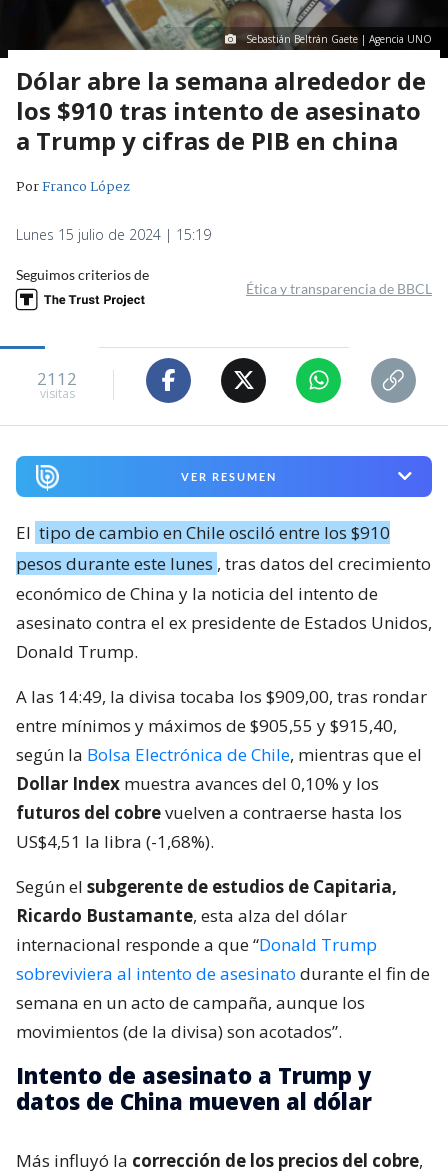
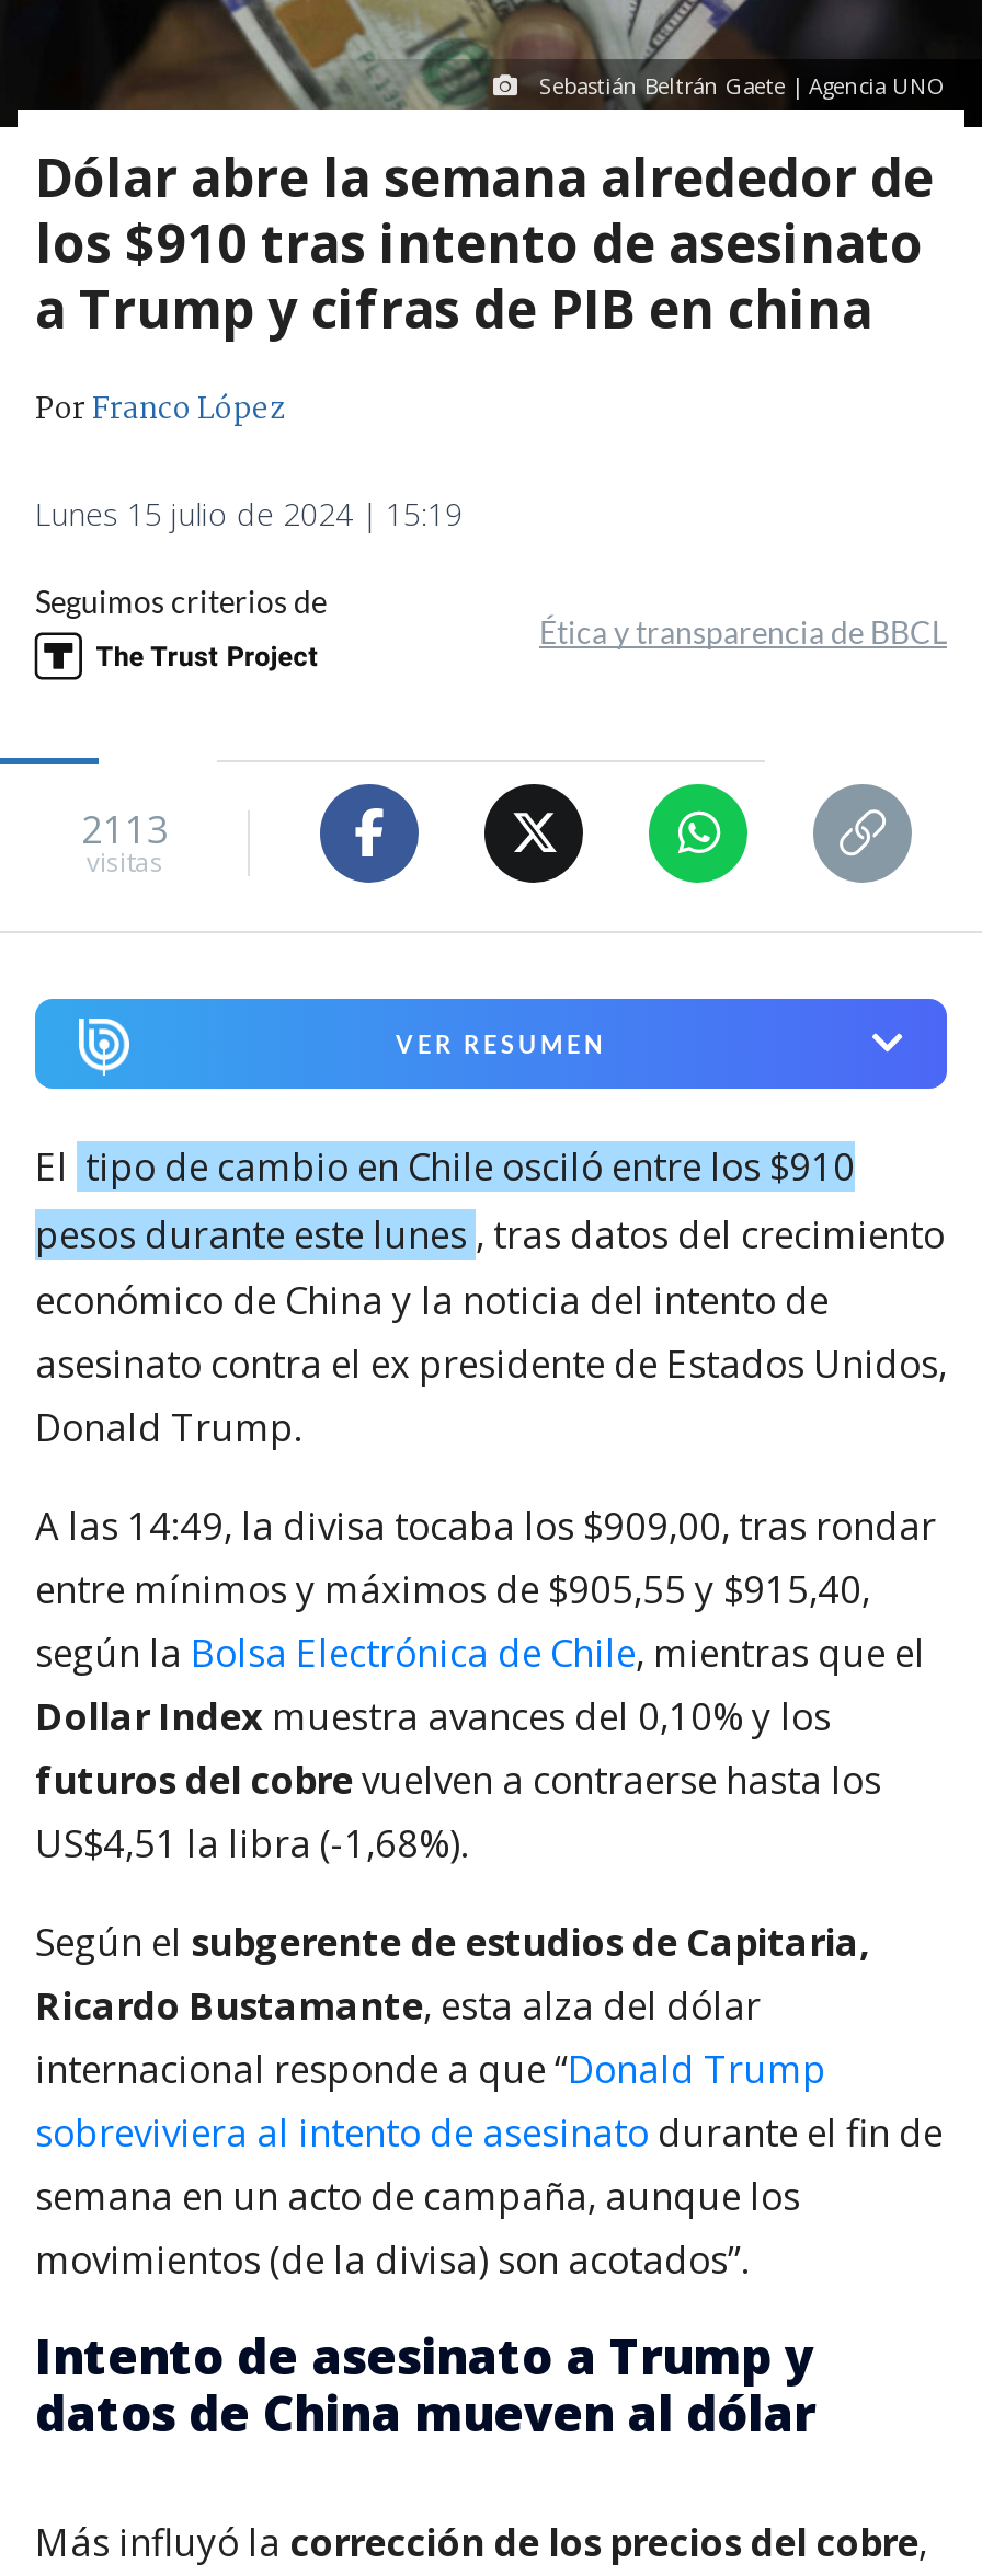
[37,367,77,390] 2112 -> [81,805,169,855] 2113

